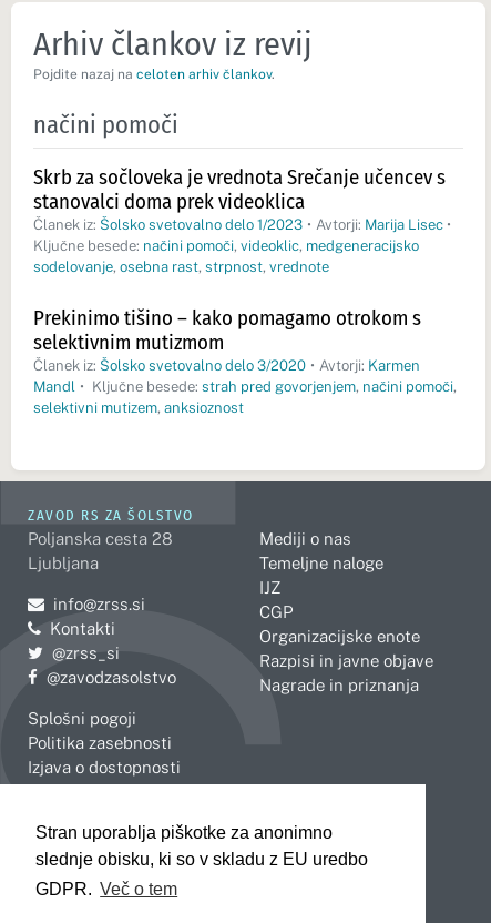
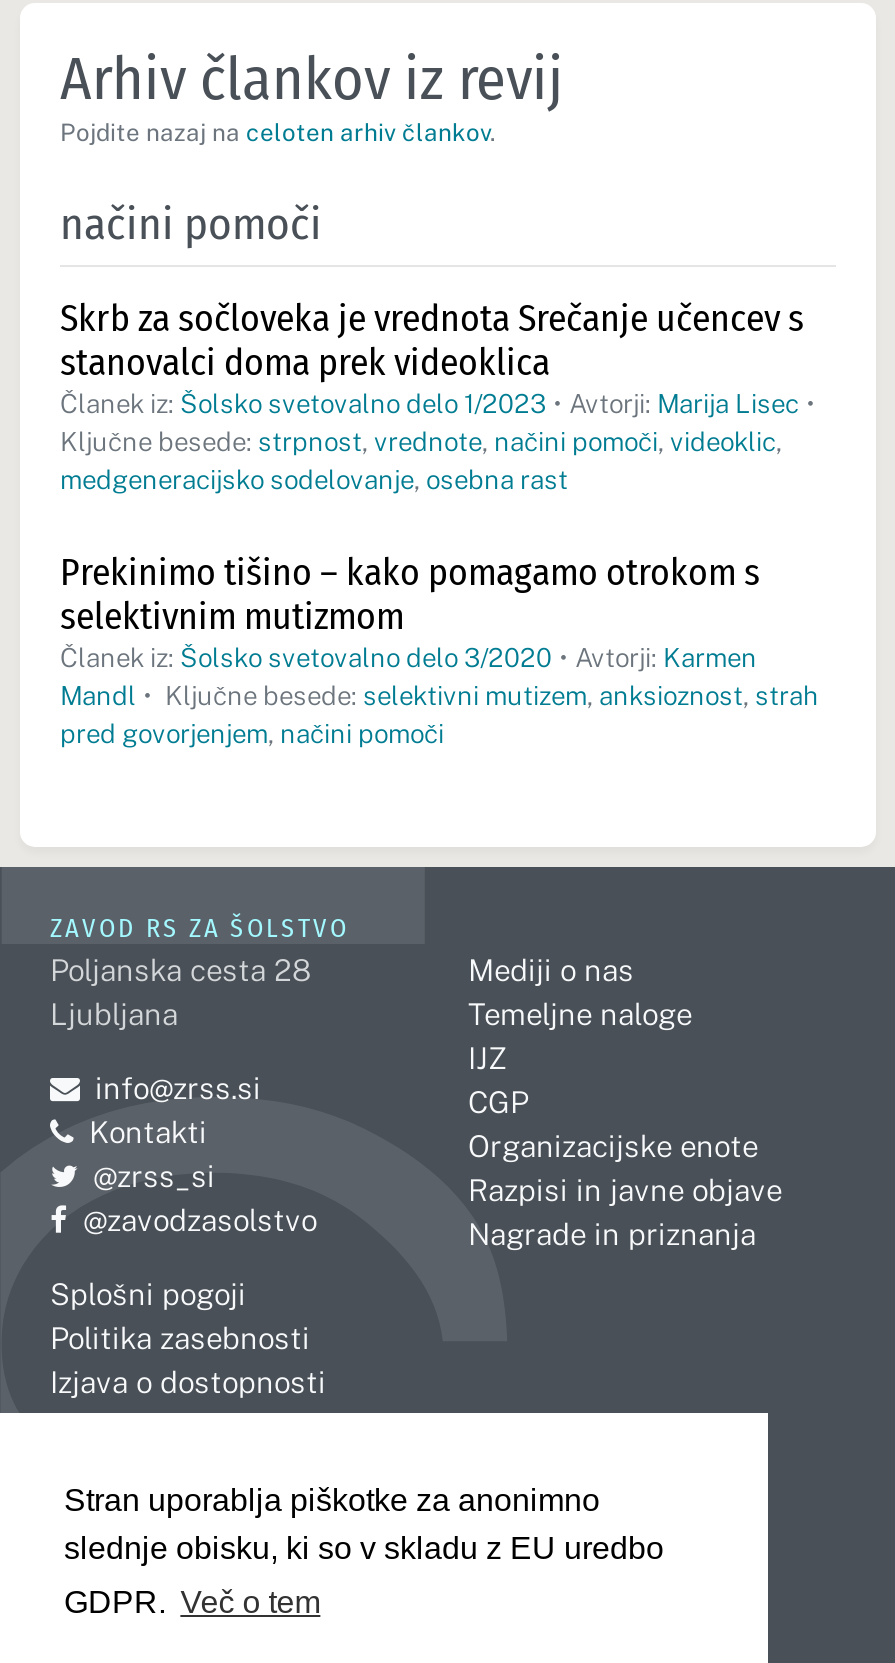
[33,237,419,275] Ključne besede: načini pomoči, videoklic, medgeneracijsko | sodelovanje, osebna rast, strpnost, vrednote -> [60,427,782,495] Ključne besede: strpnost, vrednote, načini pomoči, videoklic, | medgeneracijsko sodelovanje, osebna rast
[33,379,456,416] Mandl • Ključne besede: strah pred govorjenjem, načini pomoči, | selektivni mutizem, anksioznost -> [60,681,819,749] Mandl • Ključne besede: selektivni mutizem, anksioznost, strah | pred govorjenjem, načini pomoči

